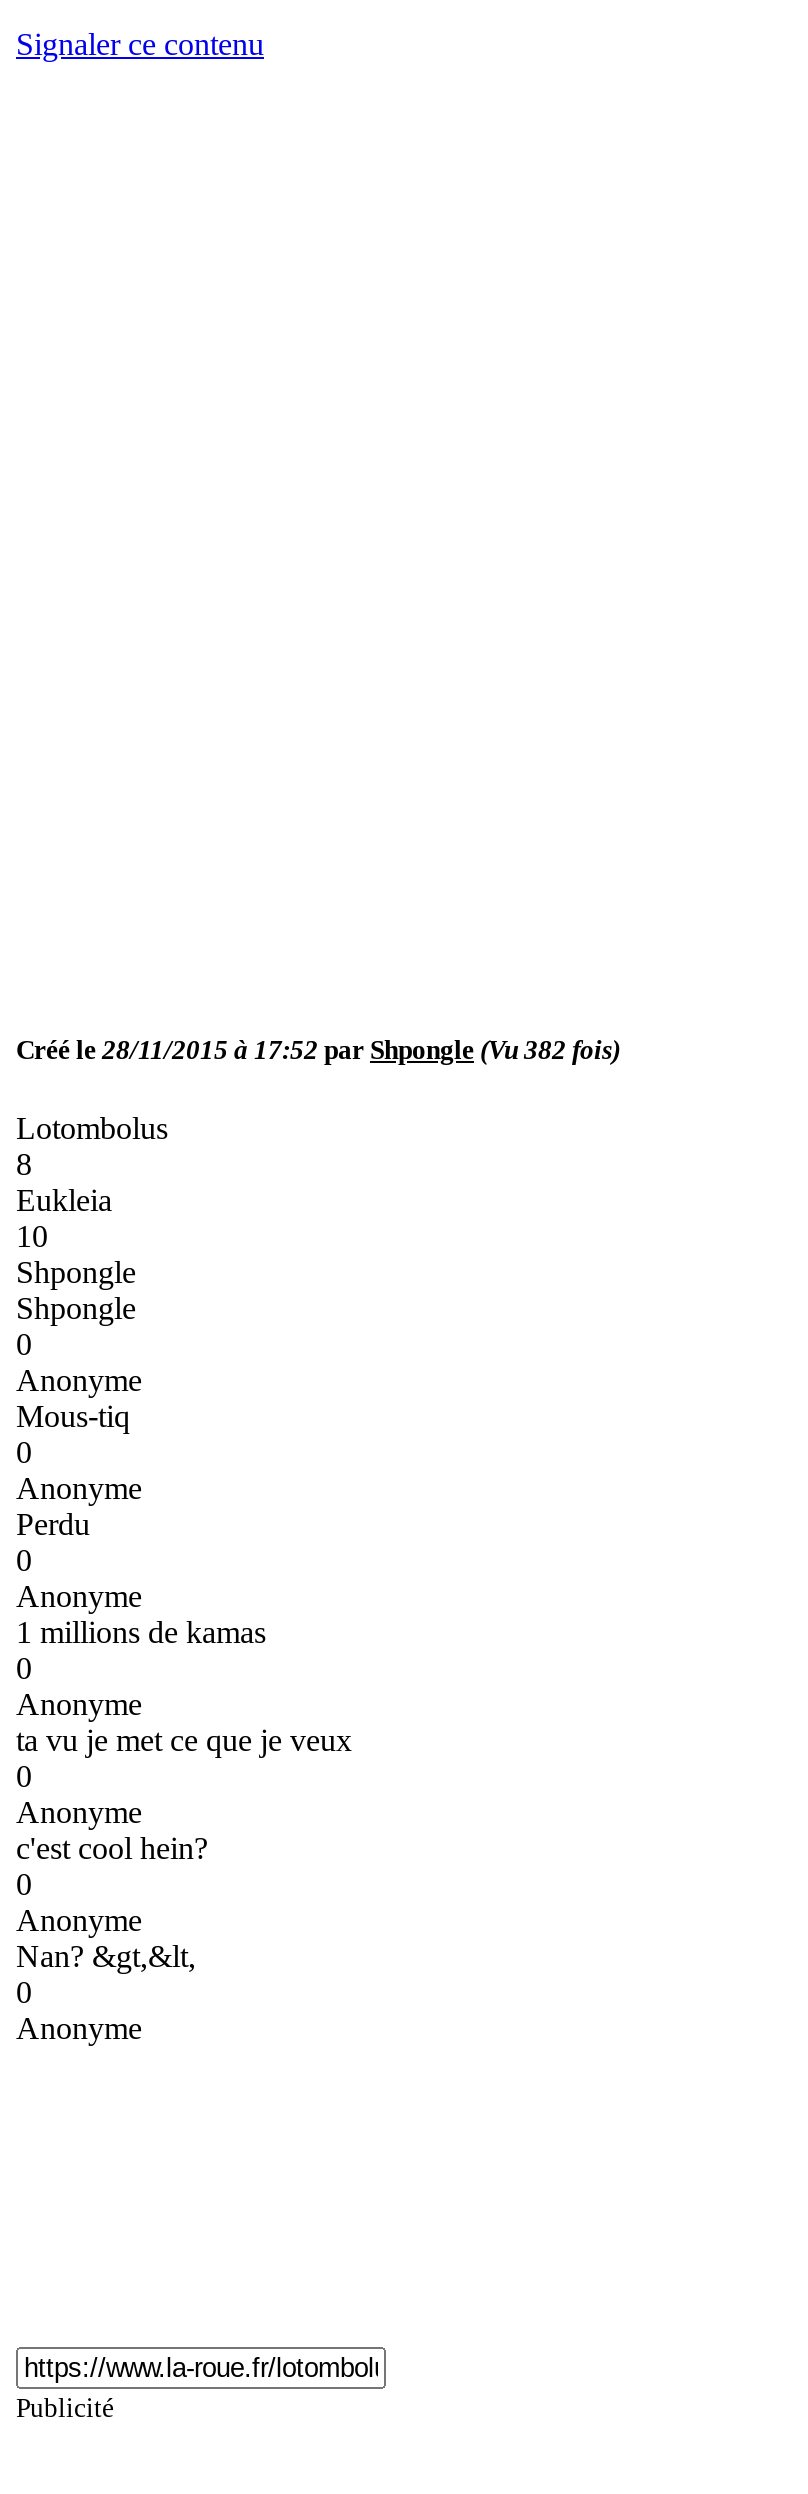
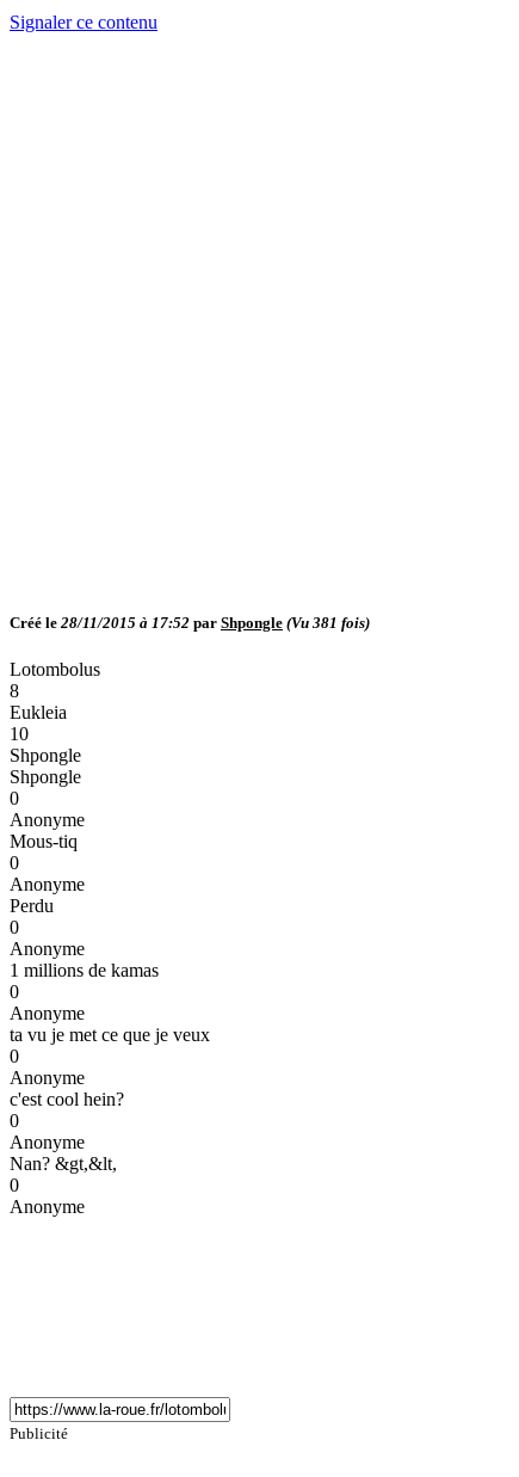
[16,1035,620,1065] Créé le 28/11/2015 à 17:52 par Shpongle (Vu 382 fois) -> [10,614,370,632] Créé le 28/11/2015 à 17:52 par Shpongle (Vu 381 fois)

